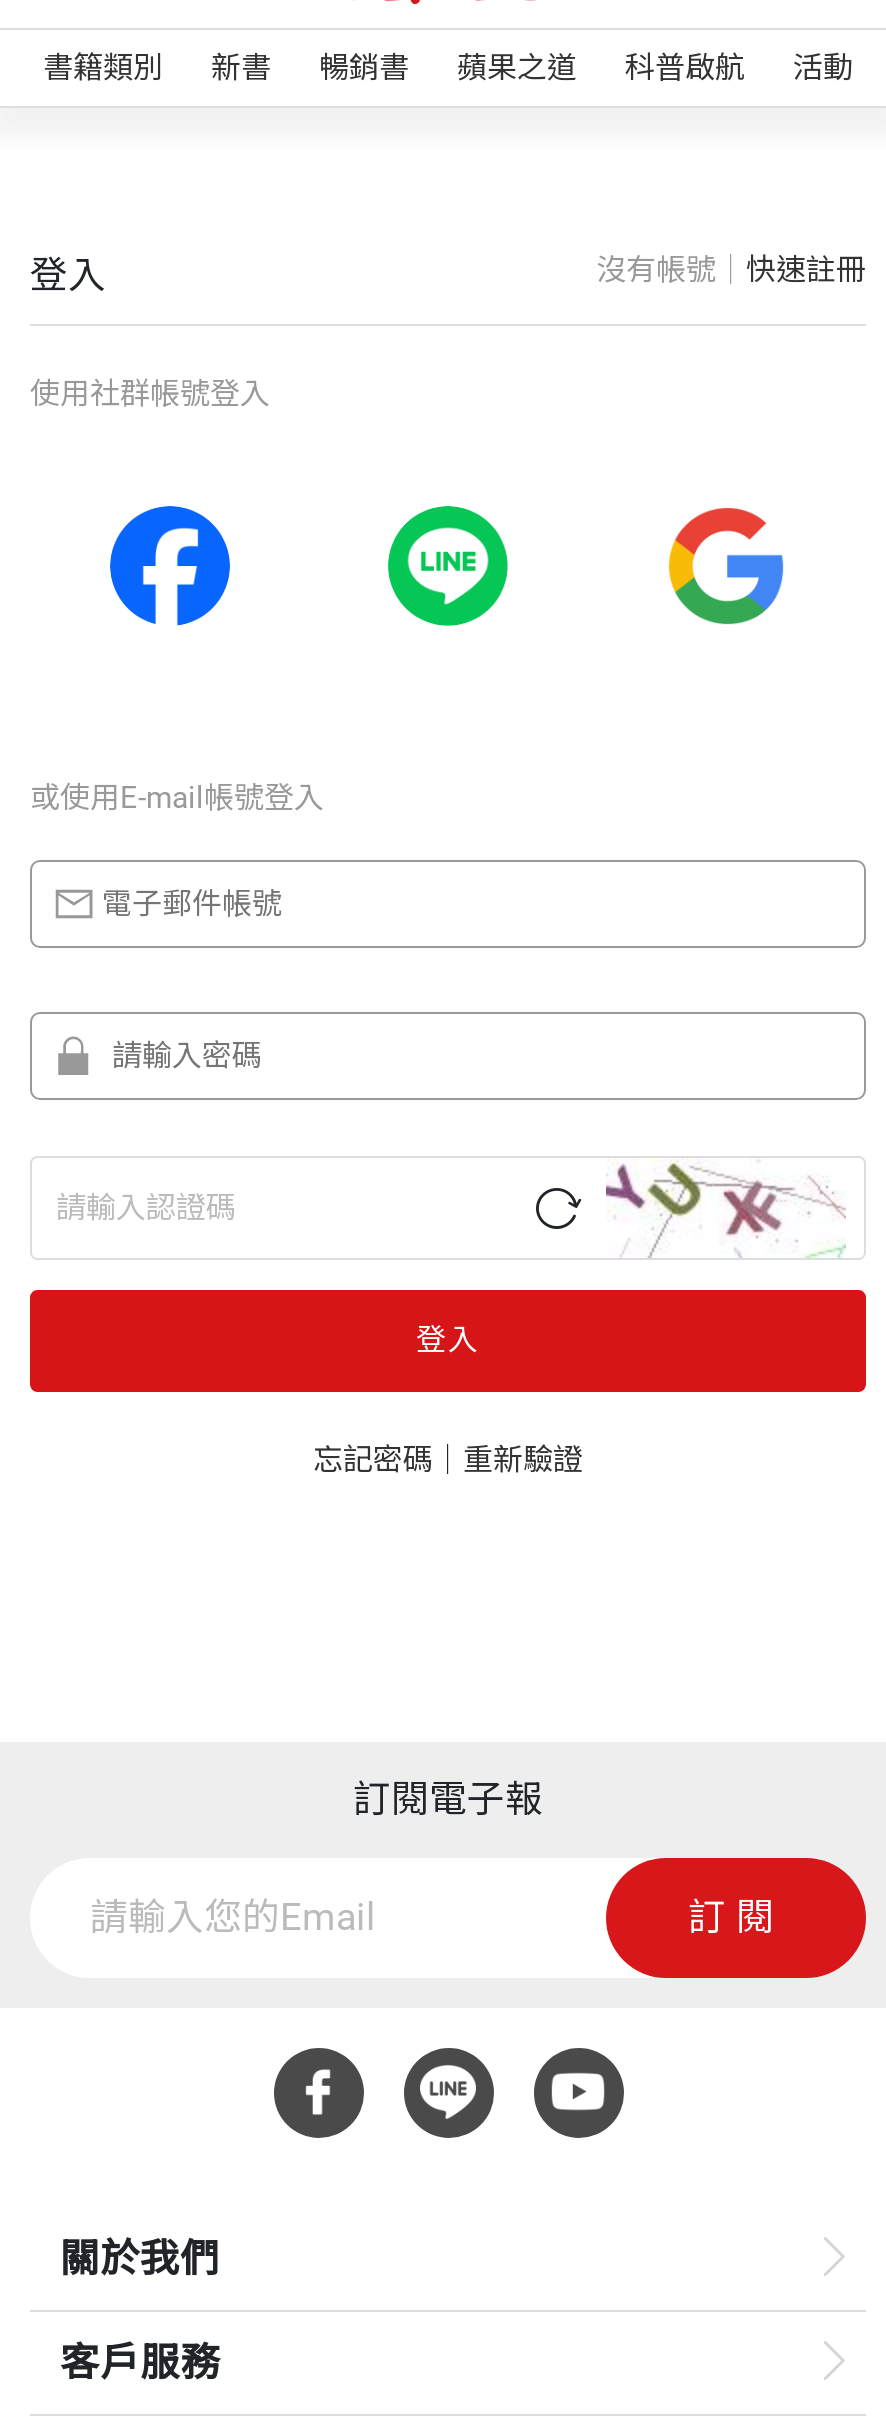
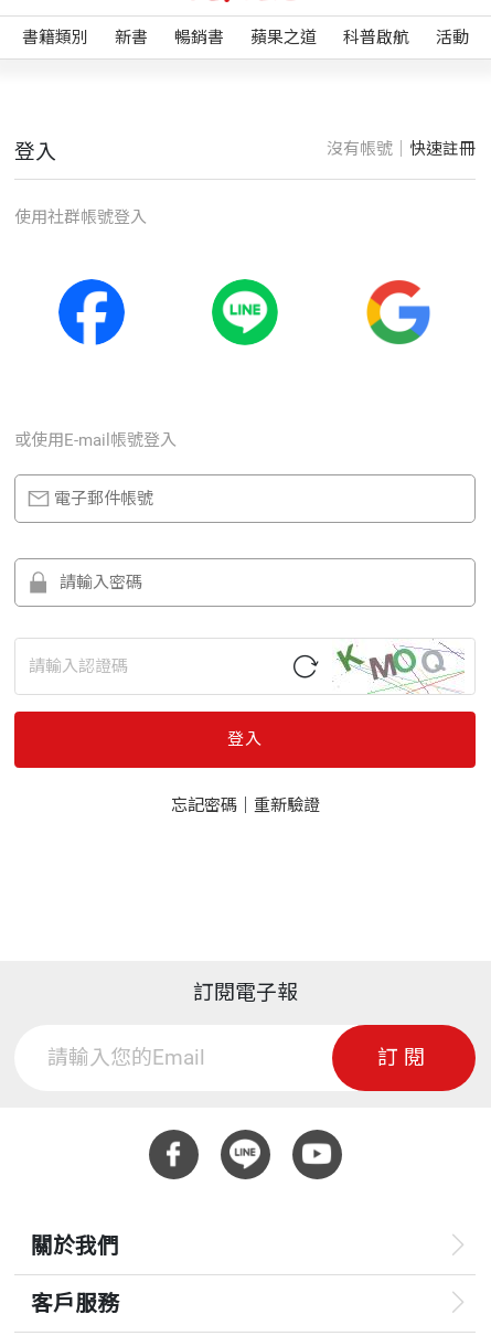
[604,1162,846,1258] [image] -> [332,642,463,694] [image]

